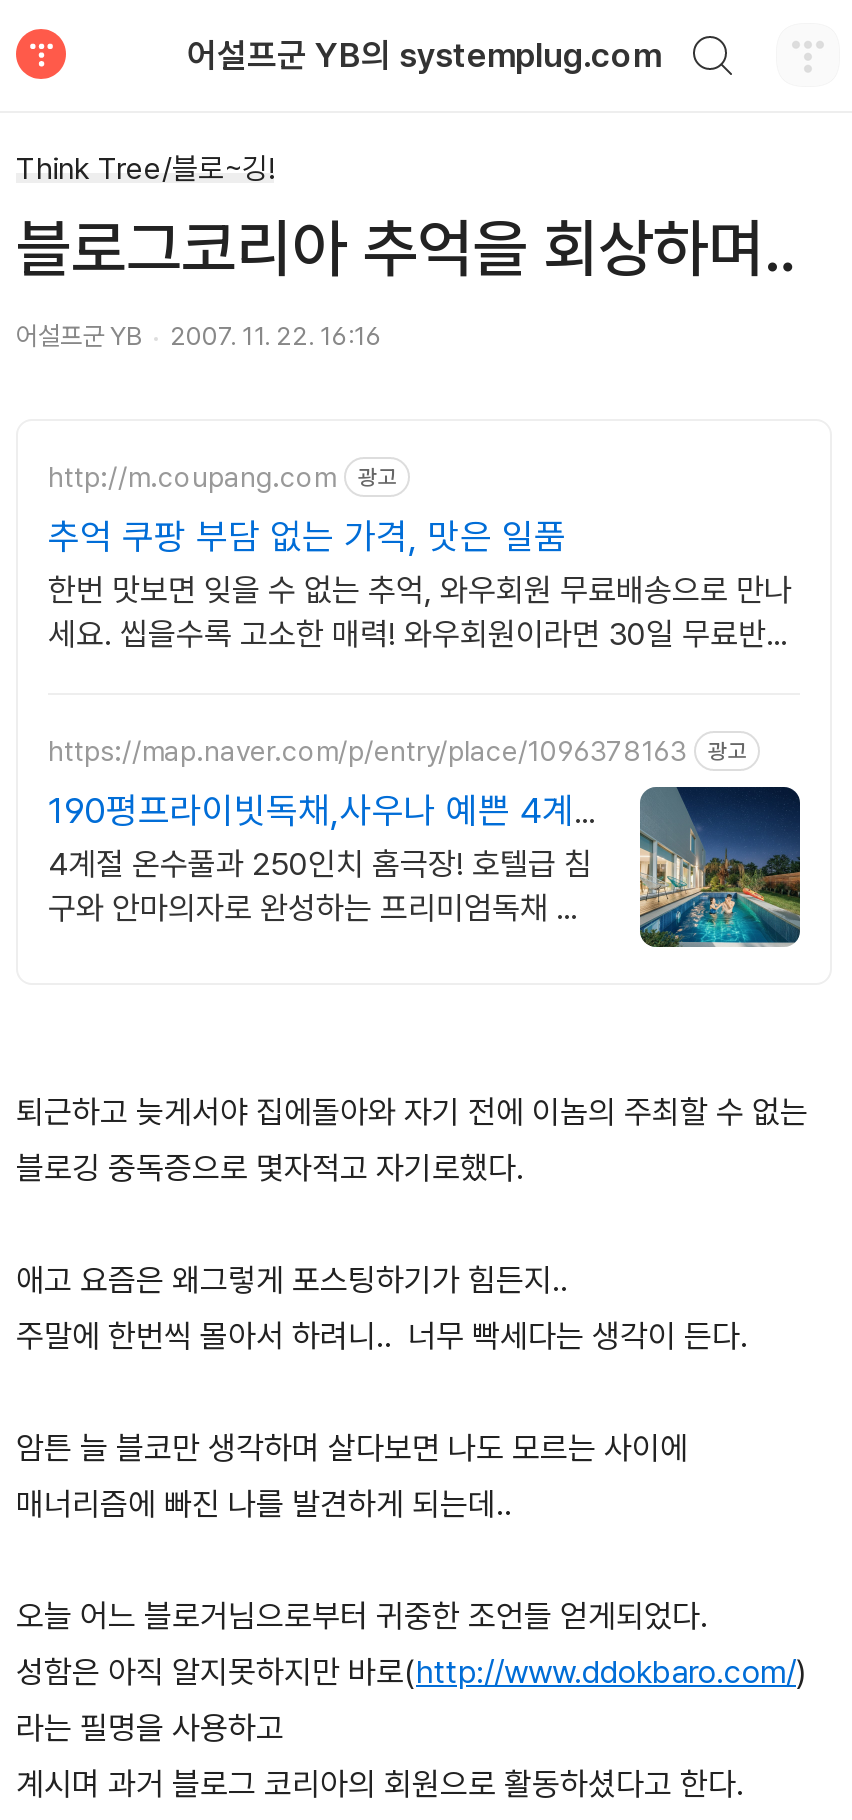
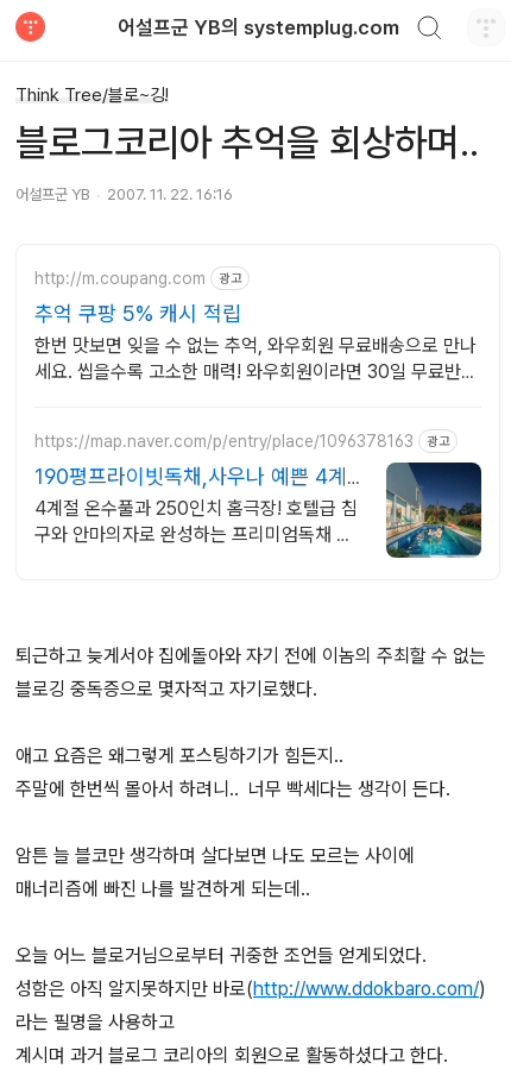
[48,515,566,557] 추억 쿠팡 부담 없는 가격, 맛은 일품 -> [34,301,241,326] 추억 쿠팡 5% 캐시 적립

